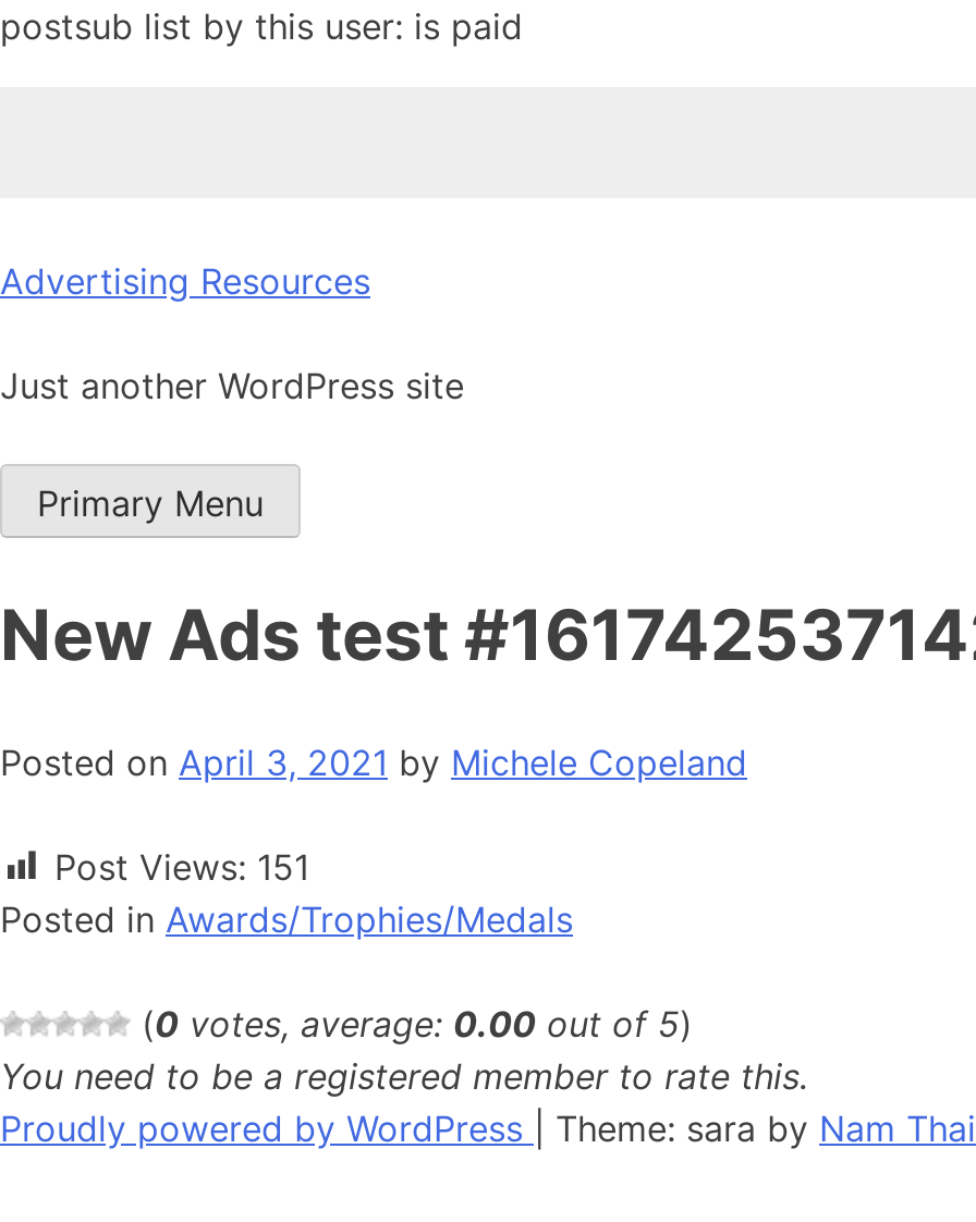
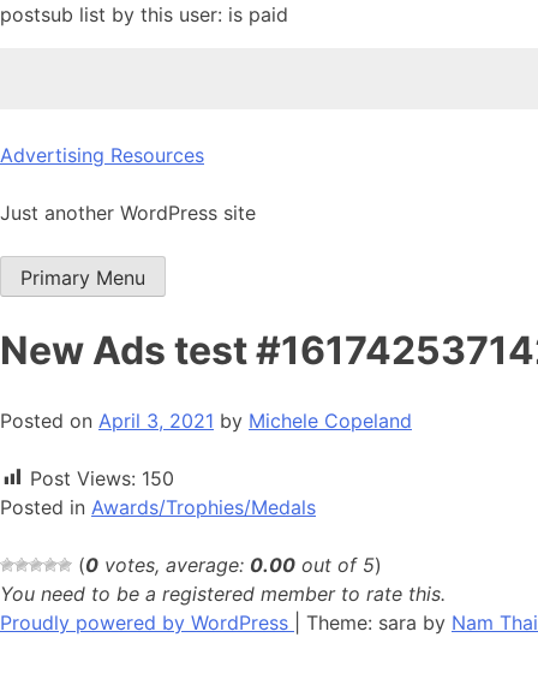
[54,844,309,888] Post Views: 151 -> [30,466,174,490] Post Views: 150

